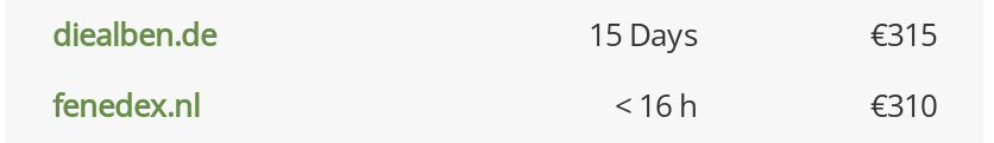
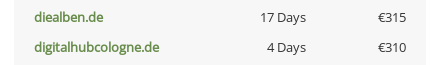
[589,13,698,56] 15 Days -> [259,8,305,26] 17 Days
[52,84,698,127] fenedex.nl | < 16 h -> [34,38,305,56] digitalhubcologne.de | 4 Days

